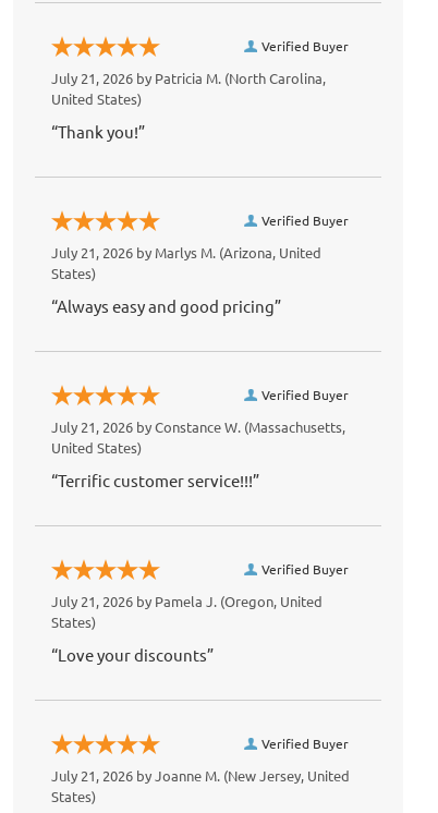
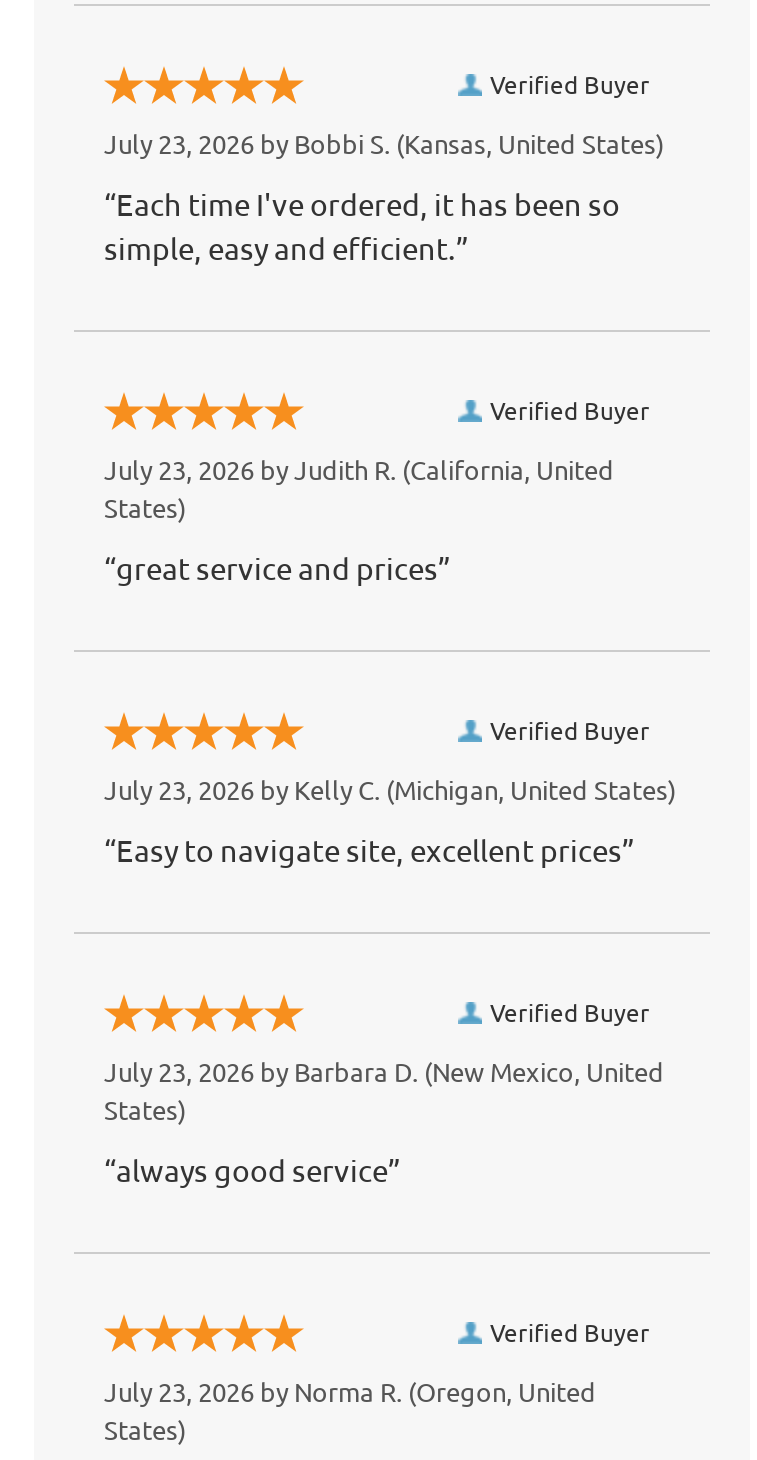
[51,68,326,107] July 21, 2026 by Patricia M. (North Carolina, | United States) -> [104,125,664,159] July 23, 2026 by Bobbi S. (Kansas, United States)
[51,121,145,141] “Thank you!” -> [104,183,620,265] “Each time I've ordered, it has been so | simple, easy and efficient.”
[51,243,321,261] July 21, 2026 by Marlys M. (Arizona, United -> [104,451,614,485] July 23, 2026 by Judith R. (California, United
[51,295,281,316] “Always easy and good pricing” -> [104,547,450,585] “great service and prices”
[51,417,345,456] July 21, 2026 by Constance W. (Massachusetts, | United States) -> [104,771,676,805] July 23, 2026 by Kelly C. (Michigan, United States)
[51,469,259,490] “Terrific customer service!!!” -> [104,829,634,867] “Easy to navigate site, excellent prices”
[51,591,323,610] July 21, 2026 by Pamela J. (Oregon, United -> [104,1053,664,1087] July 23, 2026 by Barbara D. (New Mexico, United
[51,644,214,664] “Love your discounts” -> [104,1149,400,1187] “always good service”
[51,766,350,784] July 21, 2026 by Joanne M. (New Jersey, United -> [104,1373,596,1407] July 23, 2026 by Norma R. (Oregon, United

